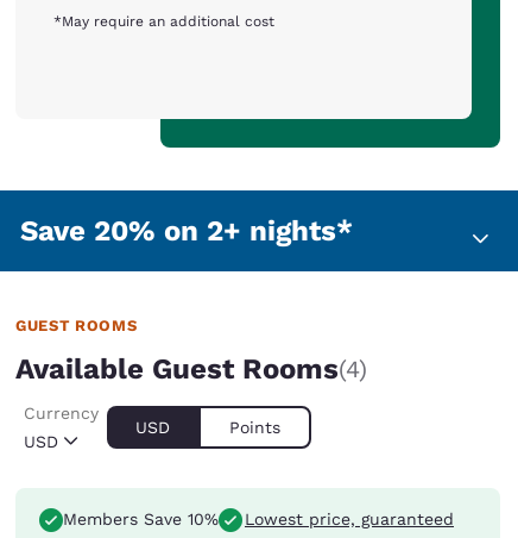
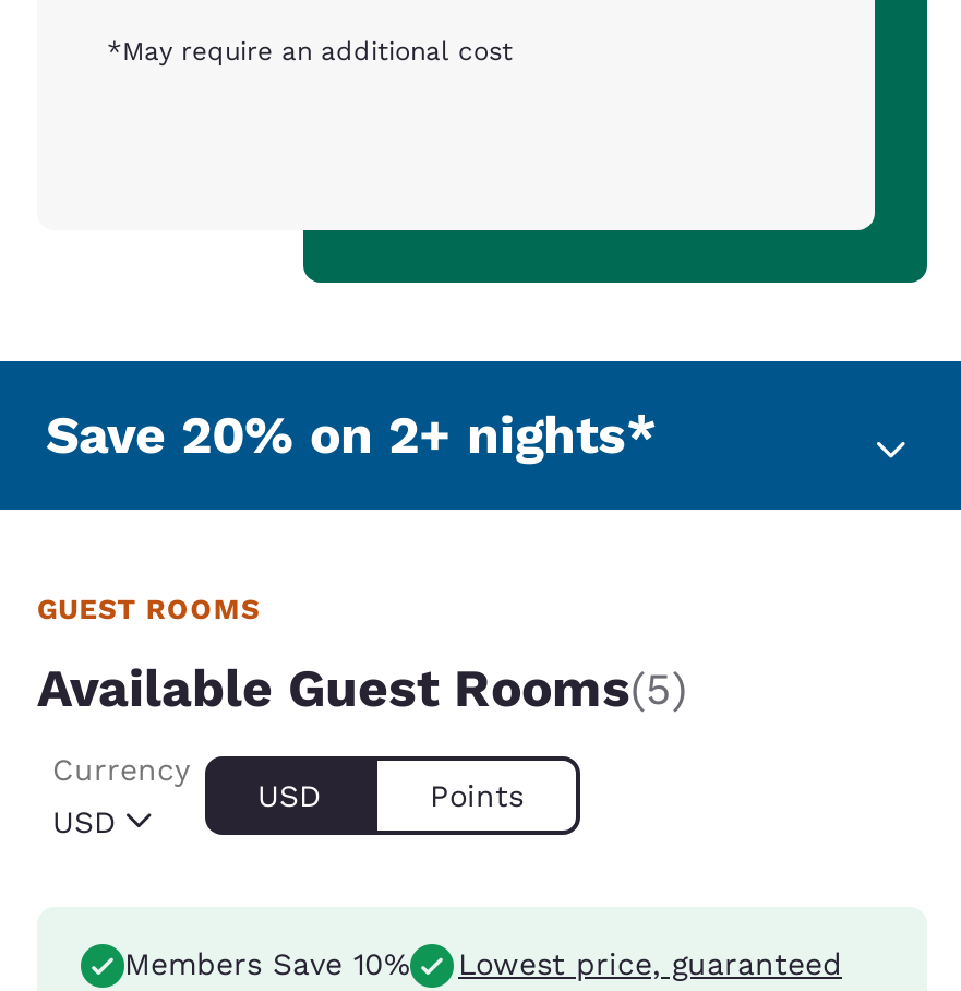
[15,352,367,386] Available Guest Rooms(4) -> [37,658,687,719] Available Guest Rooms(5)

